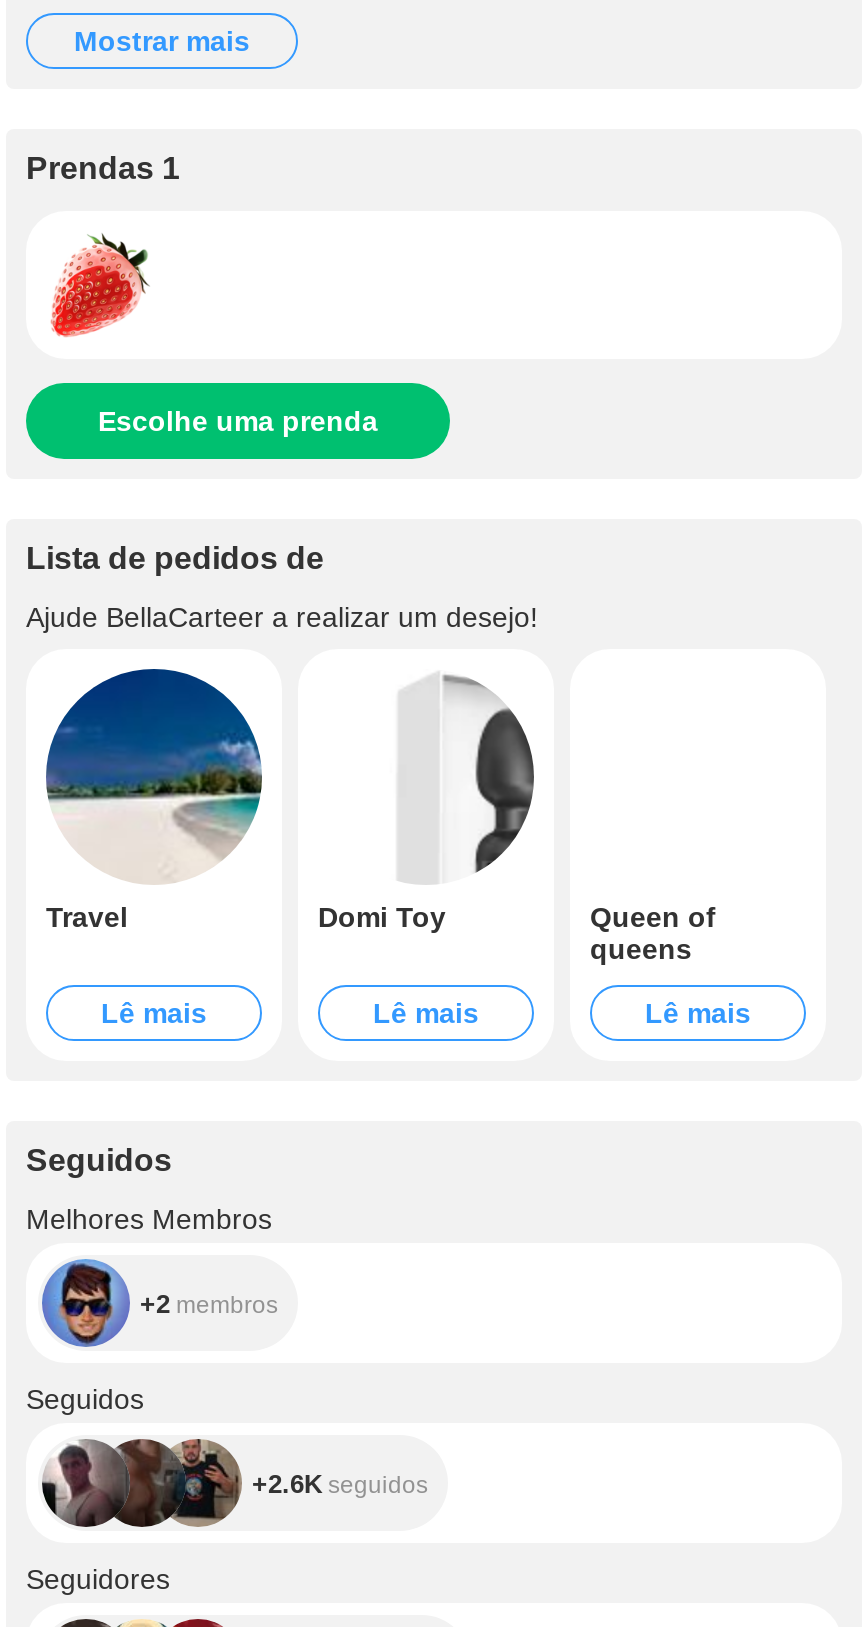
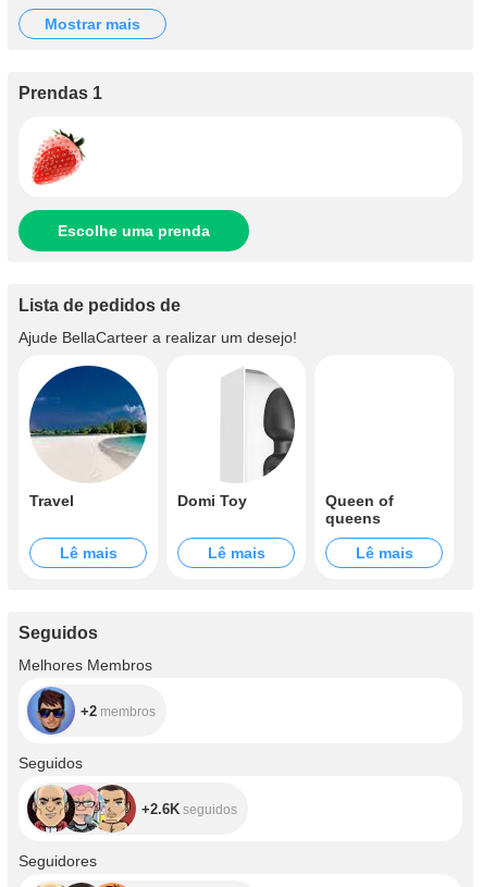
[42,1437,242,1529] [image] -> [27,785,136,833] [image]

